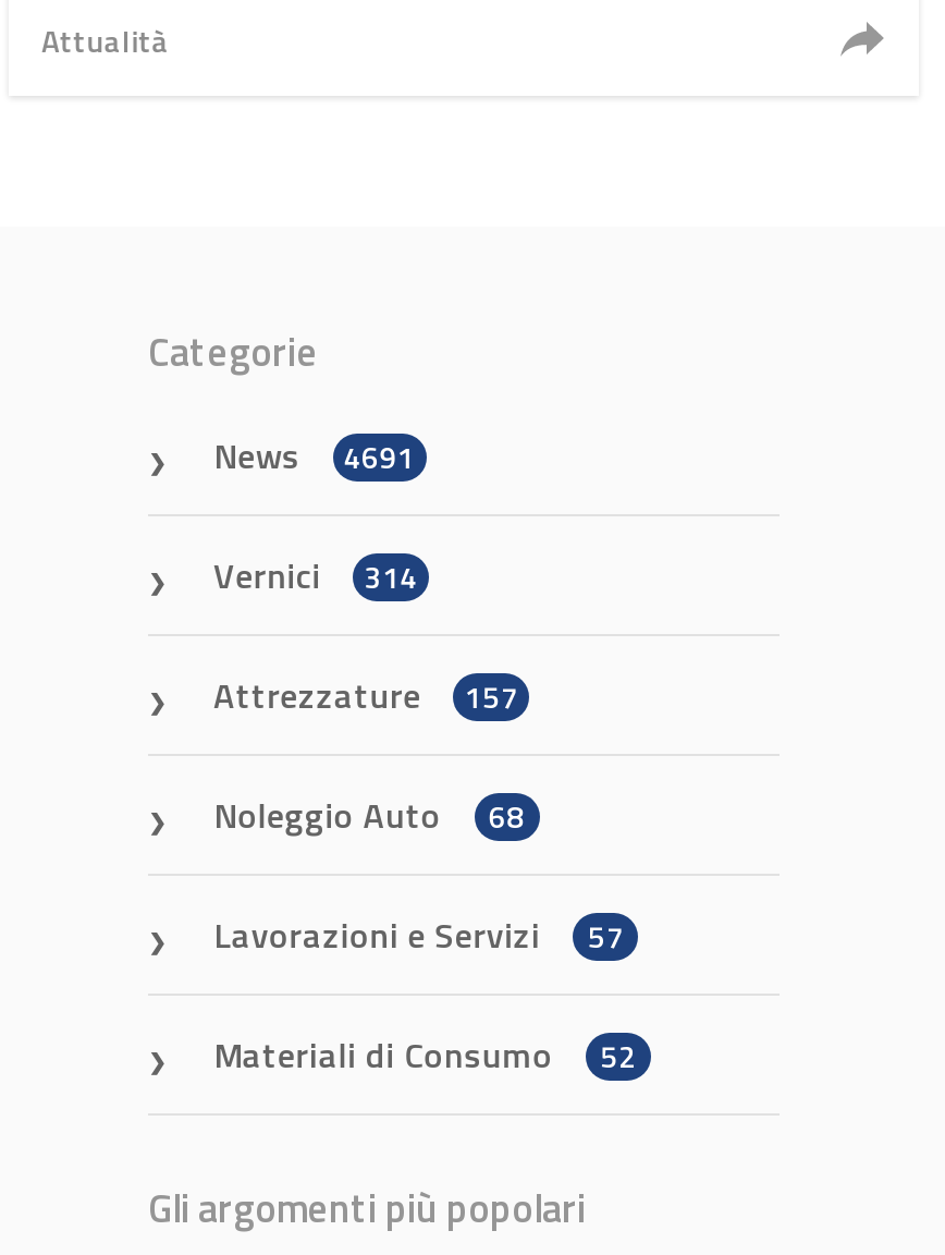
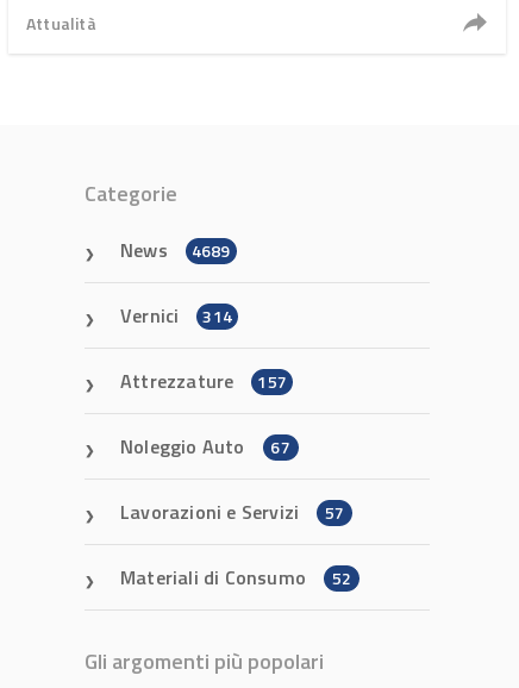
[213,429,415,482] News 4691 -> [120,236,230,264] News 4689
[213,789,524,841] Noleggio Auto 68 -> [120,432,290,461] Noleggio Auto 67

